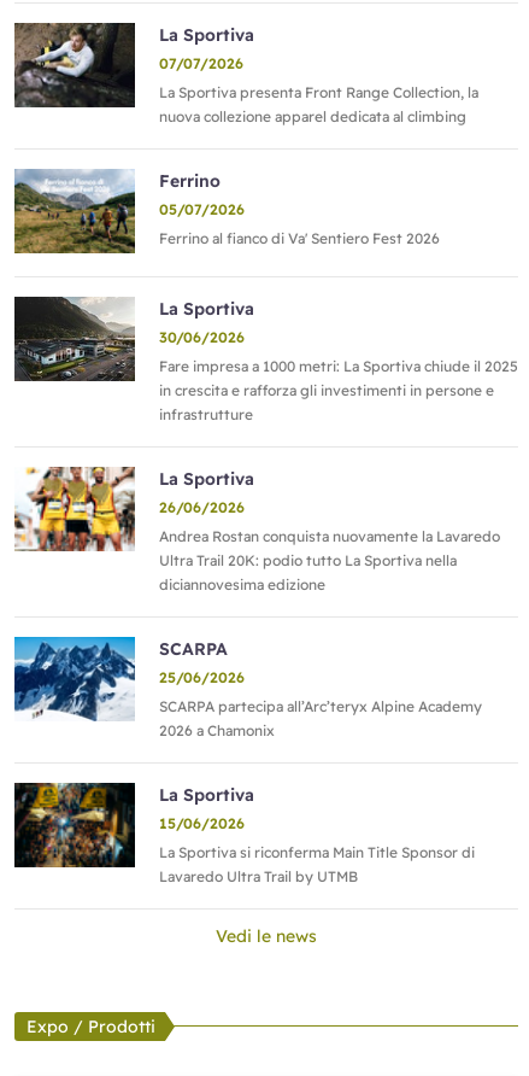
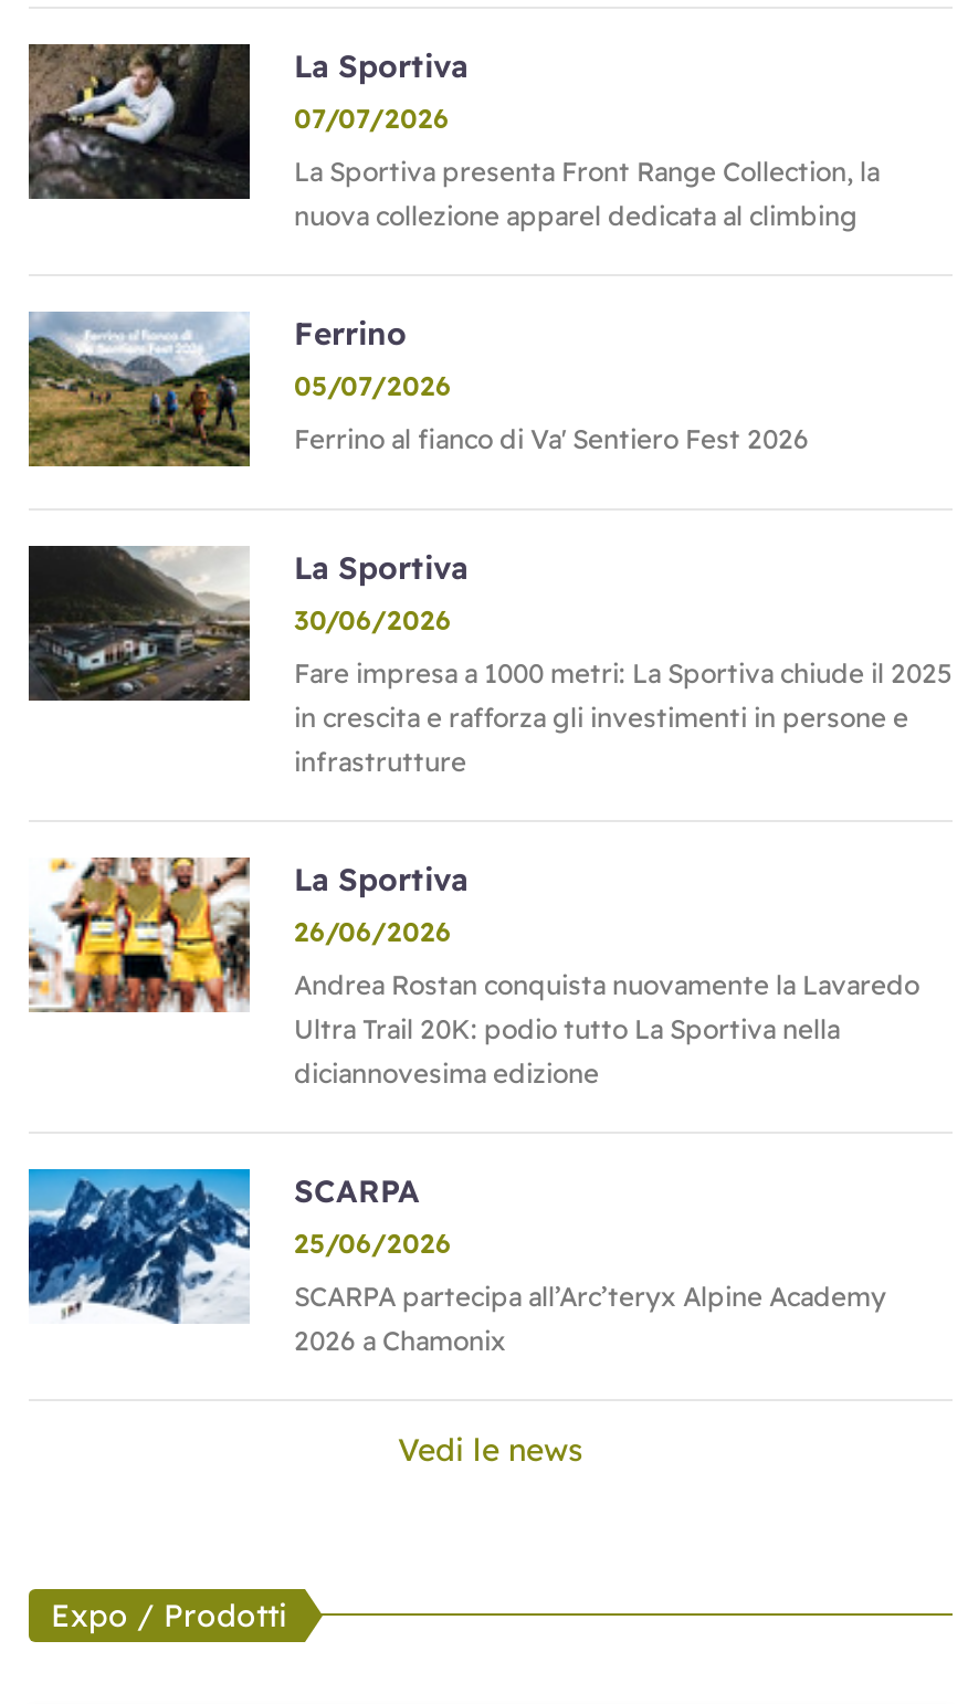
[13,782,475,885] [image] | La Sportiva | 15/06/2026 | La Sportiva si riconferma Main Title Sponsor di | Lavaredo Ultra Trail by UTMB -> none

